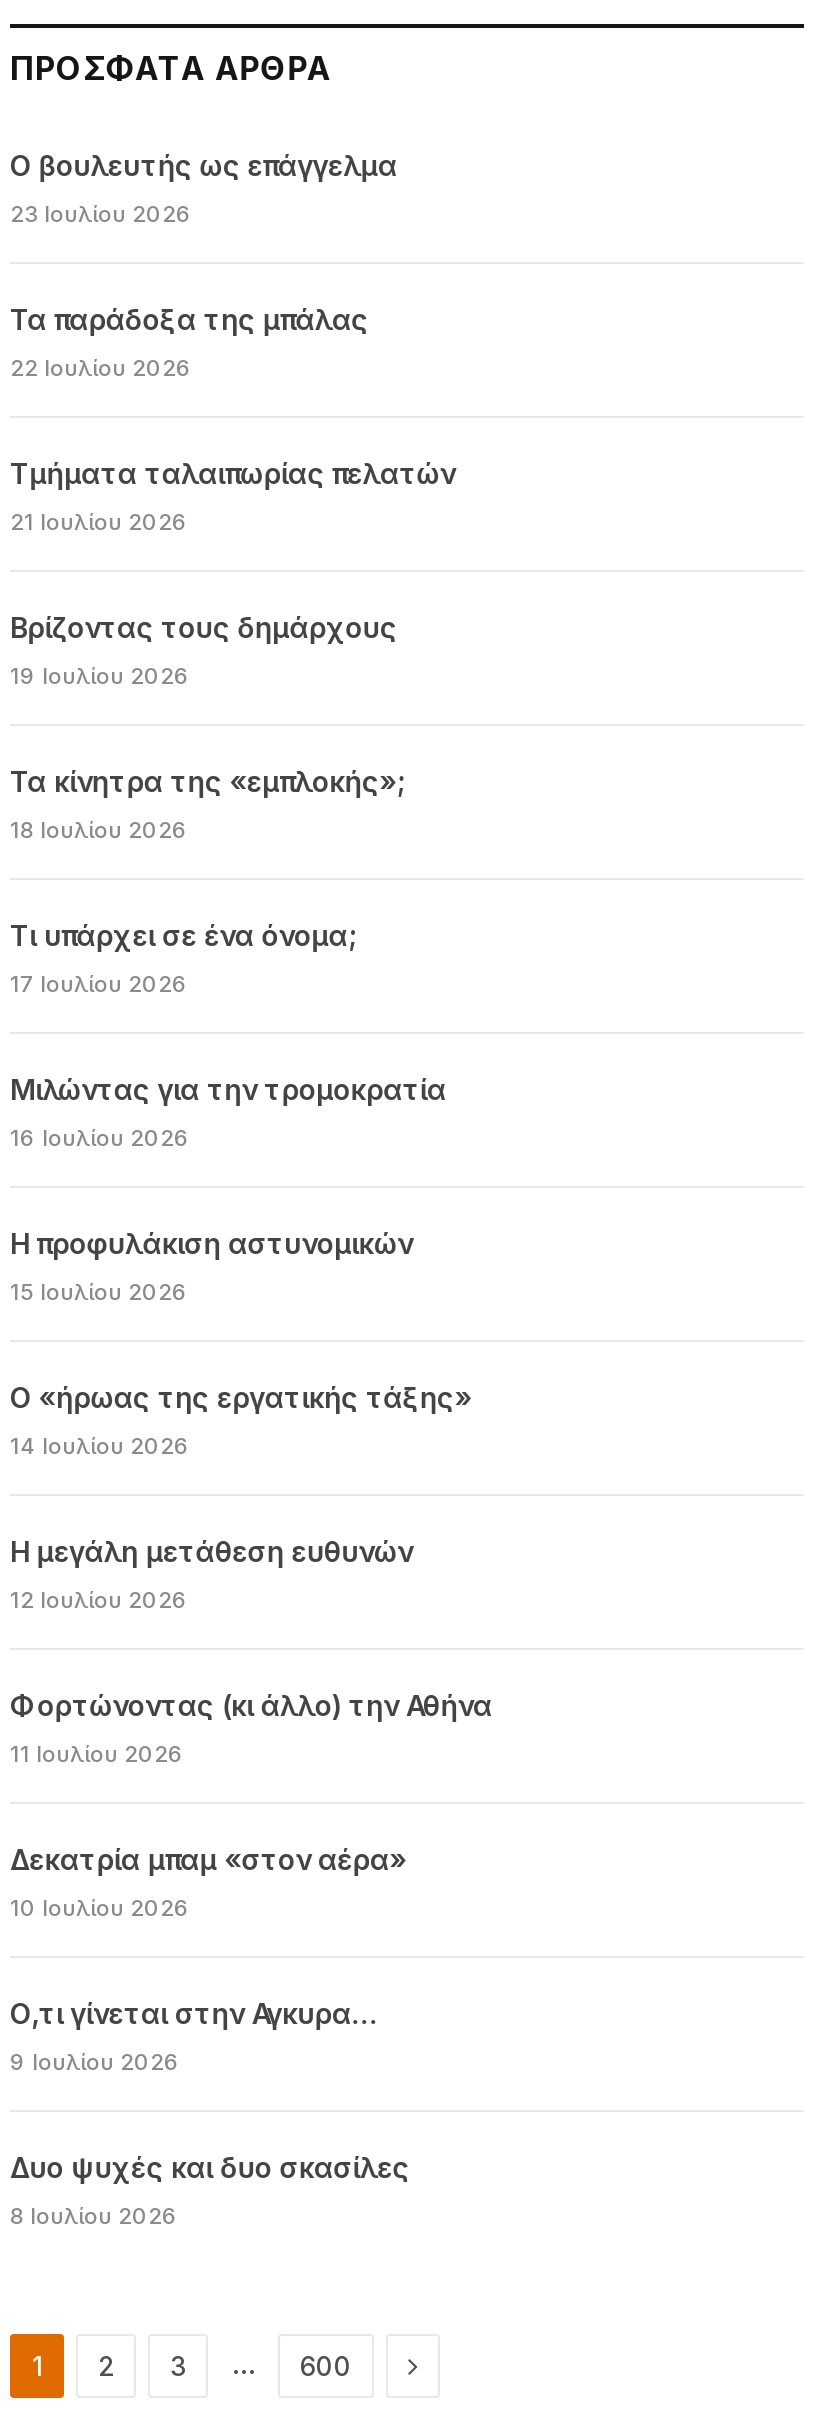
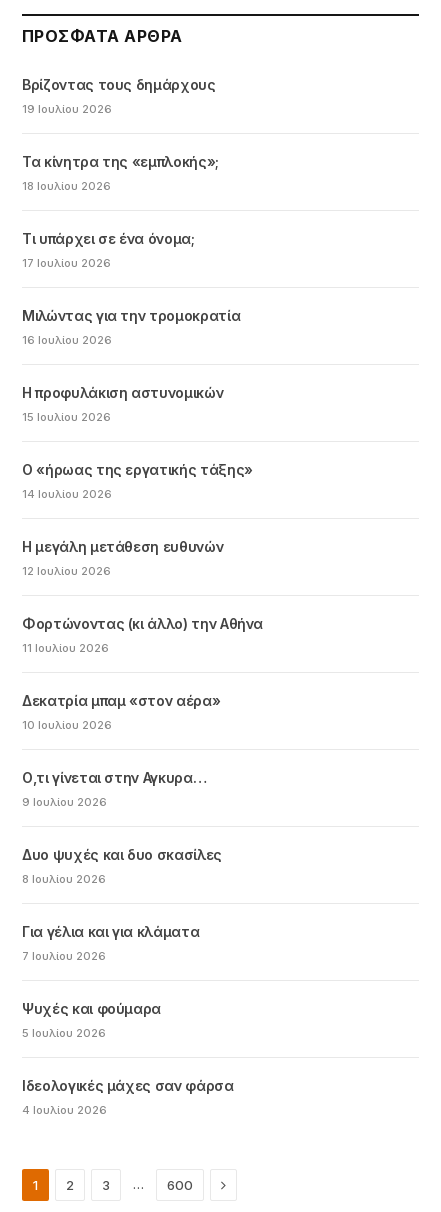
[10,147,455,535] Ο βουλευτής ως επάγγελμα | 23 Ιουλίου 2026 | Τα παράδοξα της μπάλας | 22 Ιουλίου 2026 | Τμήματα ταλαιπωρίας πελατών | 21 Ιουλίου 2026 -> none
moved [10,609,492,2229] -> [22,76,263,886]: Βρίζοντας τους δημάρχους | 19 Ιουλίου 2026 | Τα κίνητρα της «εμπλοκής»; | ... | Δυο ψυχές και δυο σκασίλες | 8 Ιουλίου 2026
none -> [22,923,234,1117] Για γέλια και για κλάματα | 7 Ιουλίου 2026 | Ψυχές και φούμαρα | 5 Ιουλίου 2026 | Ιδεολογικές μάχες σαν φάρσα | 4 Ιουλίου 2026

